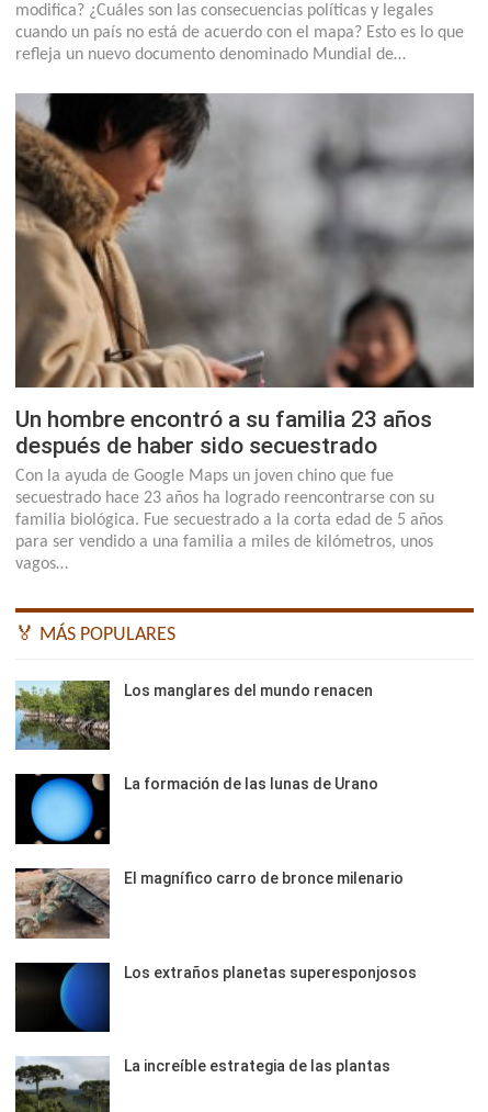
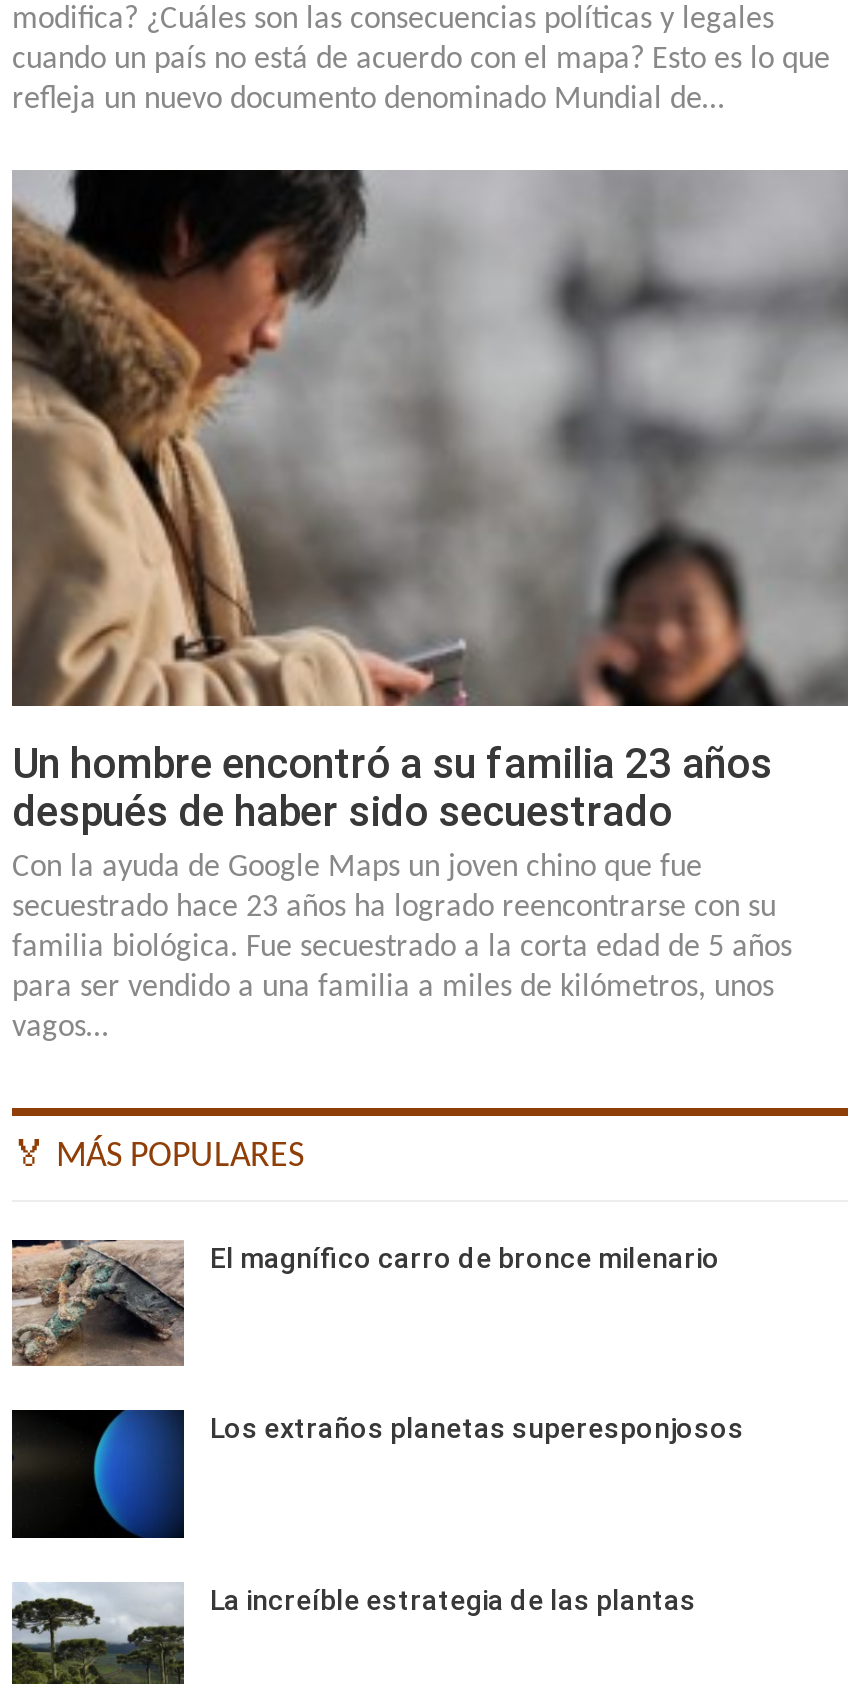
[14,681,373,751] [image] | Los manglares del mundo renacen -> none
[16,773,378,845] [image] | La formación de las lunas de Urano -> none

